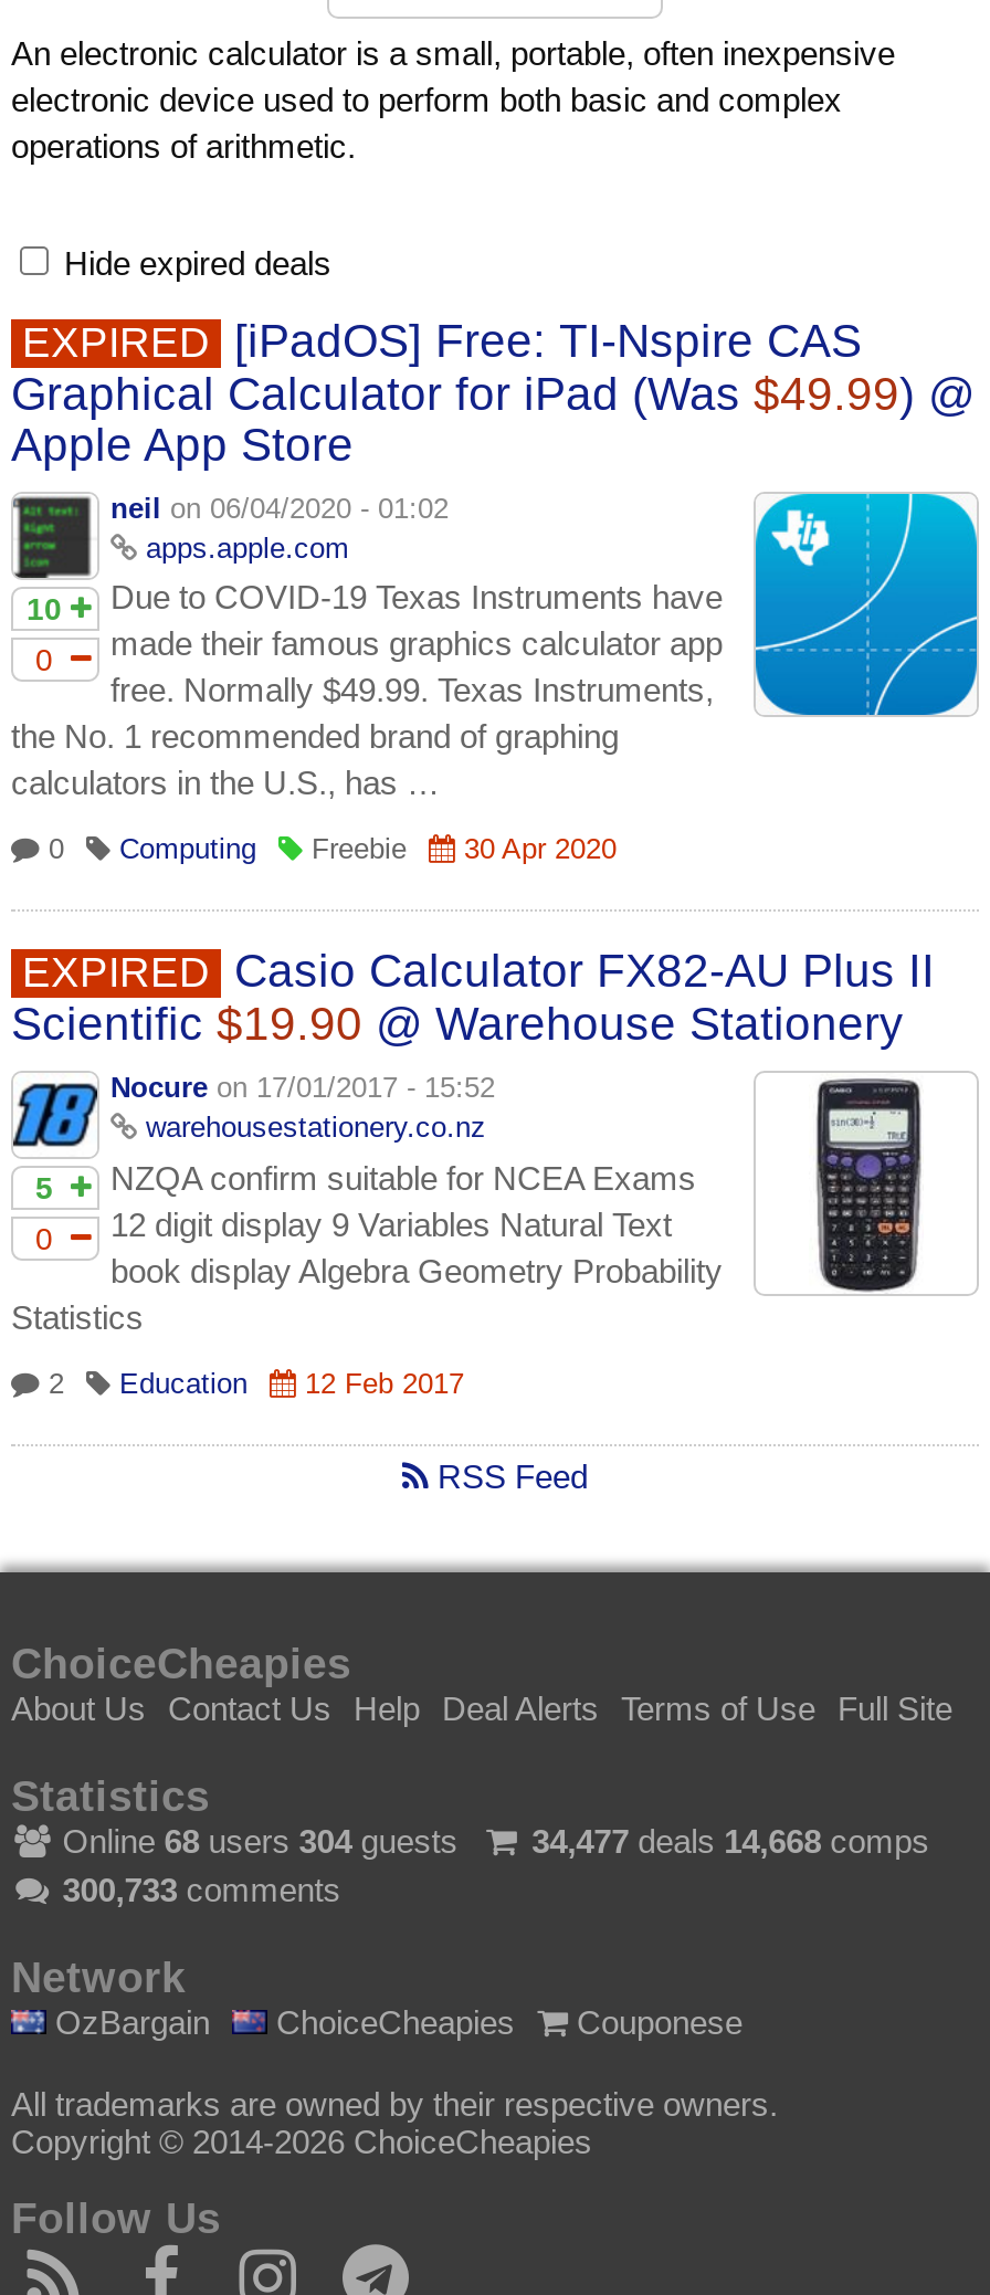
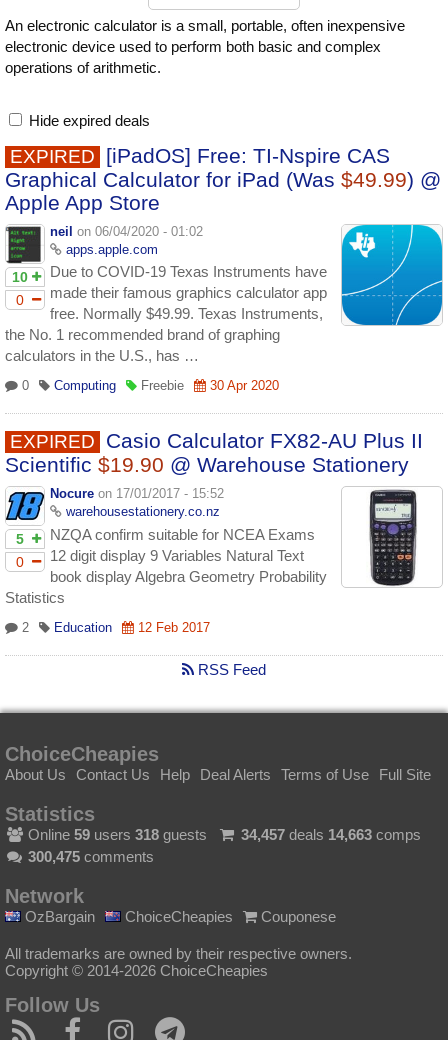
[54,1821,458,1859] Online 68 users 304 guests -> [24,825,207,842] Online 59 users 318 guests
[532,1821,929,1859] 34,477 deals 14,668 comps -> [241,825,421,842] 34,457 deals 14,663 comps
[63,1870,341,1907] 300,733 comments -> [28,847,154,864] 300,475 comments

